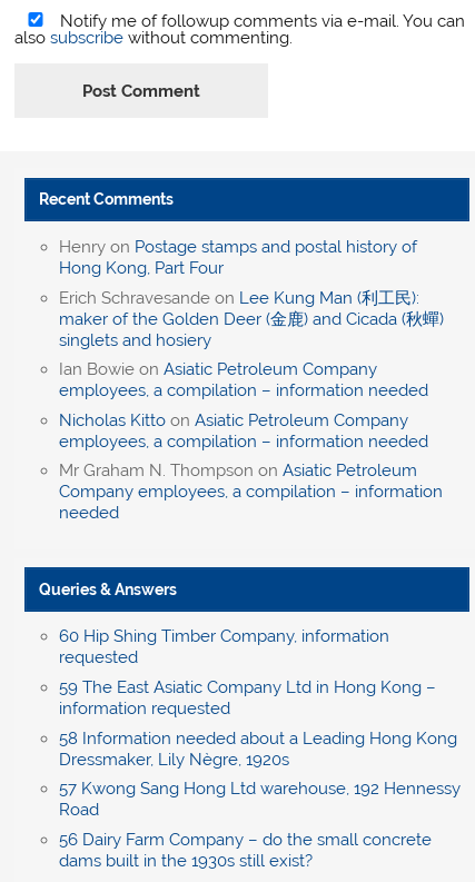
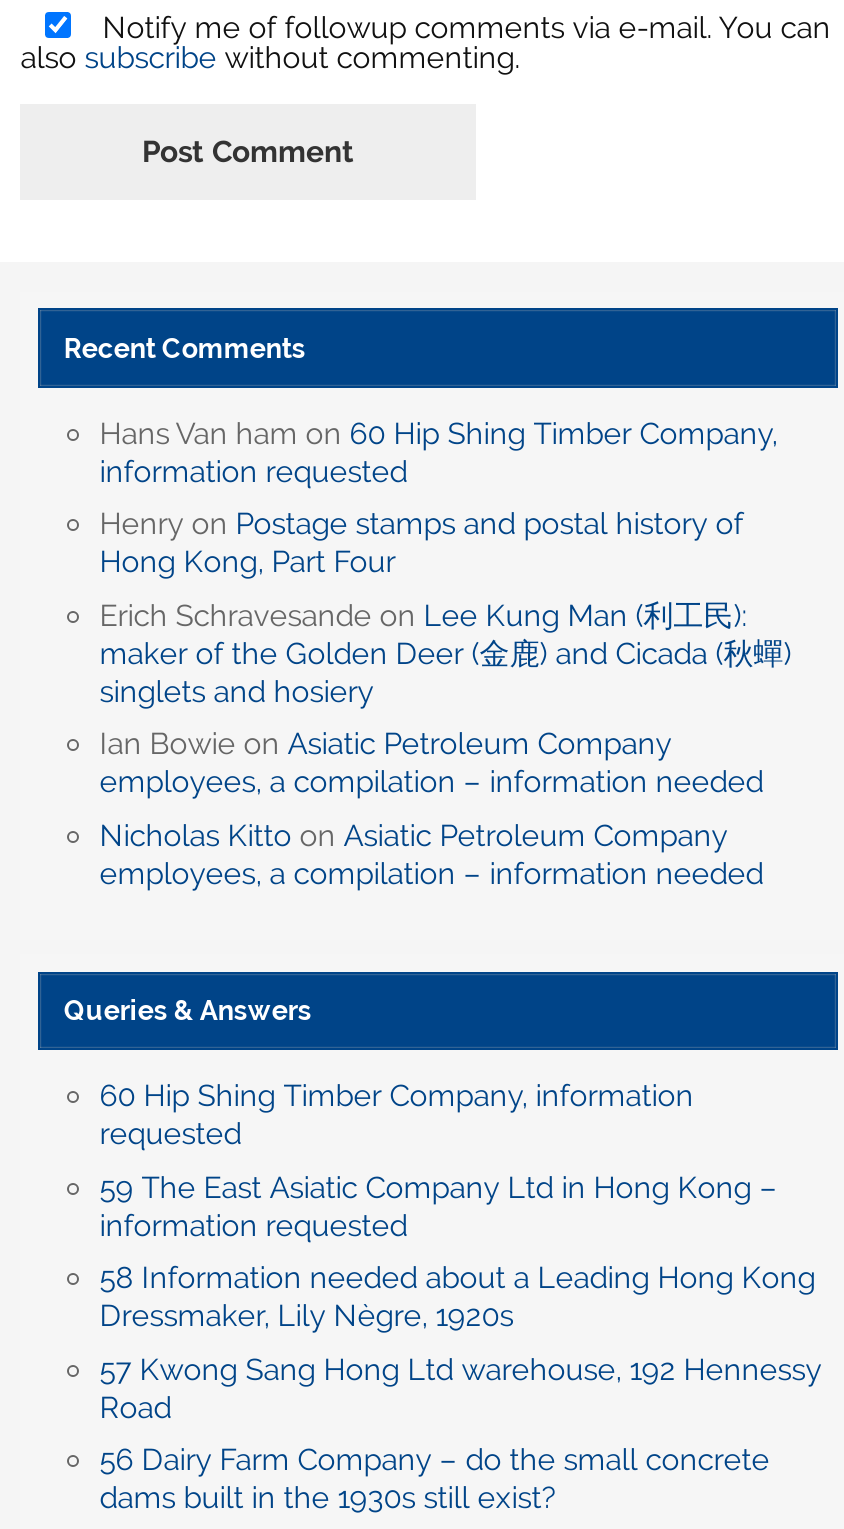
none -> [99,415,777,489] Hans Van ham on 60 Hip Shing Timber Company, | information requested
moved [59,237,444,451] -> [99,506,791,892]: Henry on Postage stamps and postal history of | Hong Kong, Part Four | Erich Schravesande on Lee Kung Man (利工民): | ... | Nicholas Kitto on Asiatic Petroleum Company | employees, a compilation – information needed
[59,461,442,523] Mr Graham N. Thompson on Asiatic Petroleum | Company employees, a compilation – information | needed -> none

